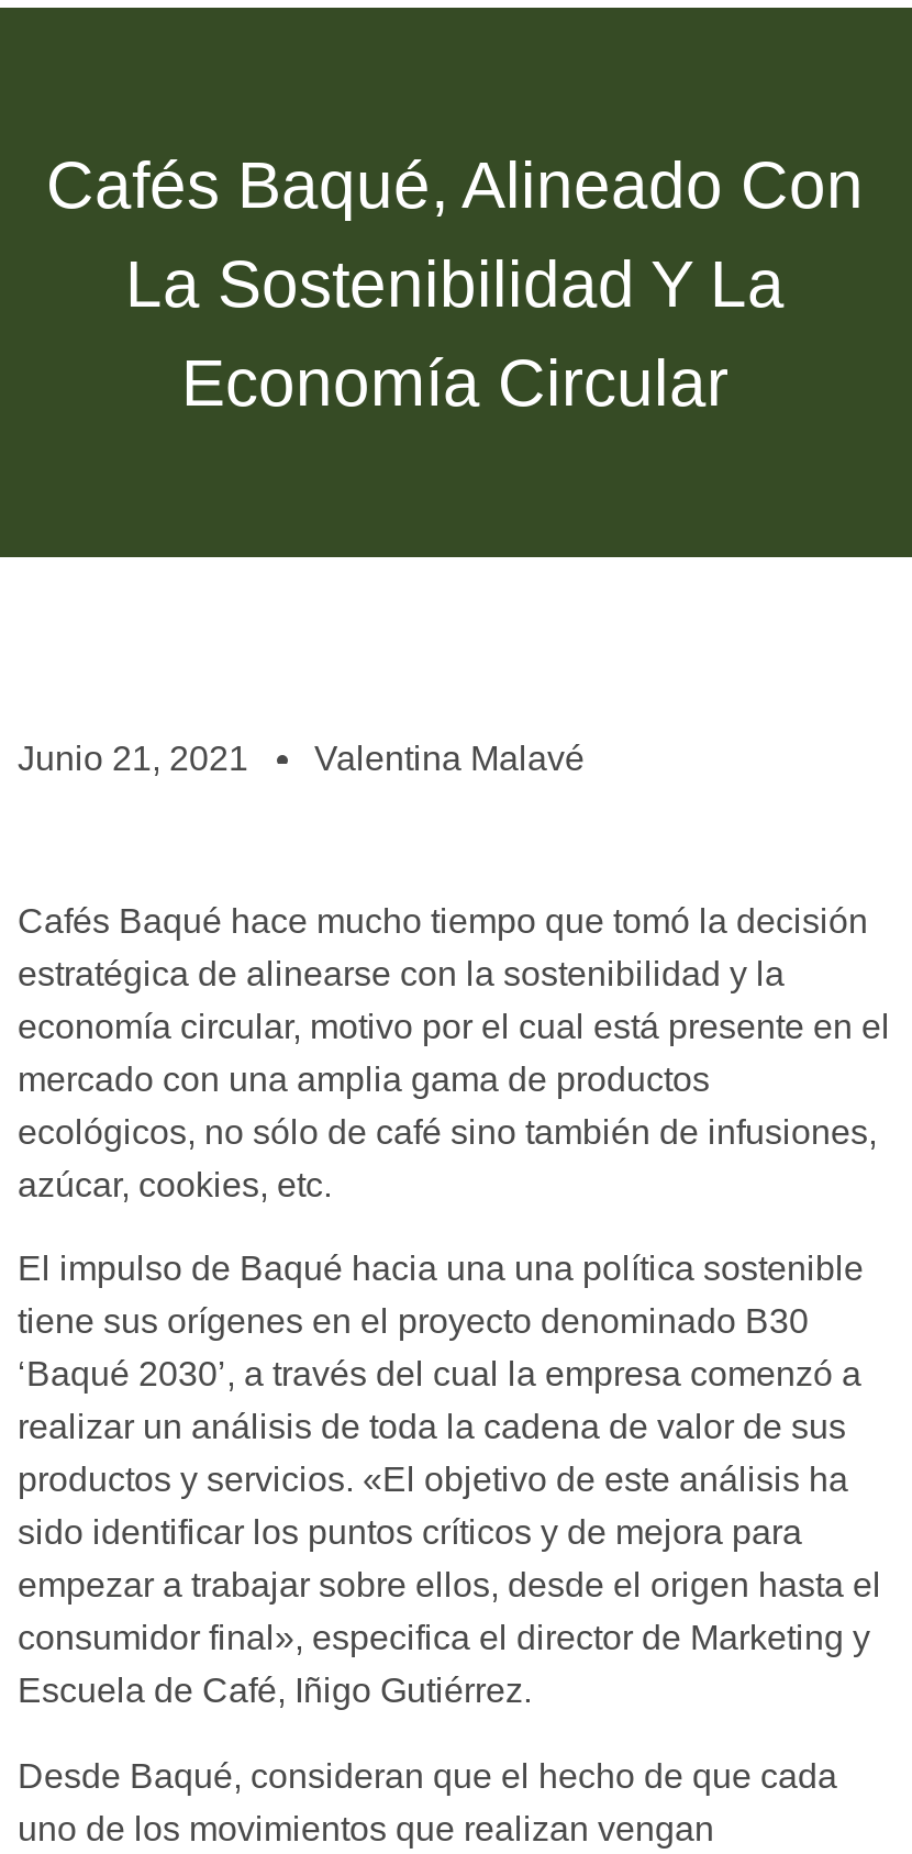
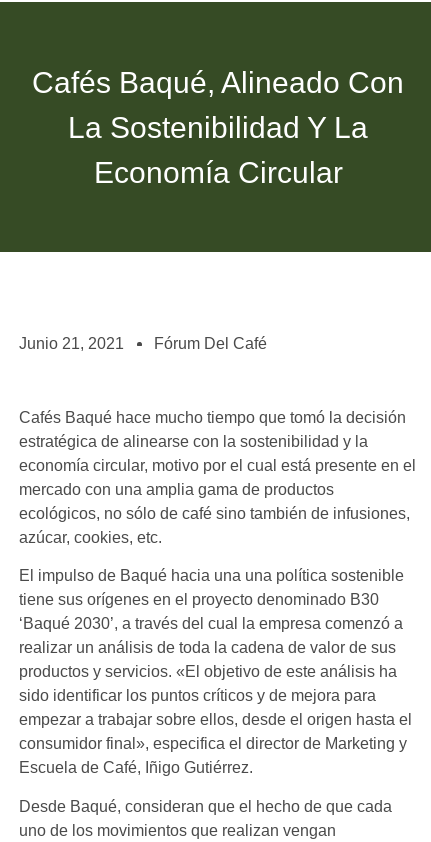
[314,740,585,777] Valentina Malavé -> [154,335,267,352] Fórum Del Café

